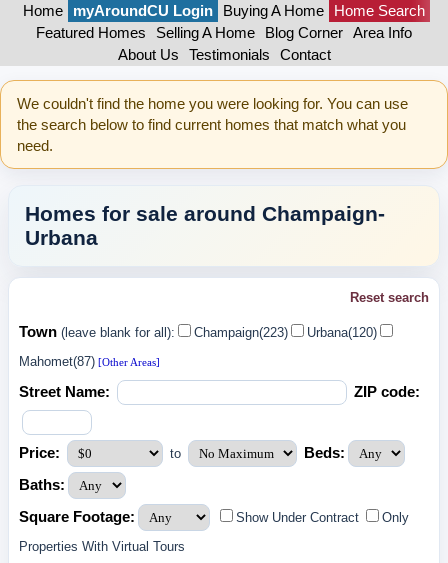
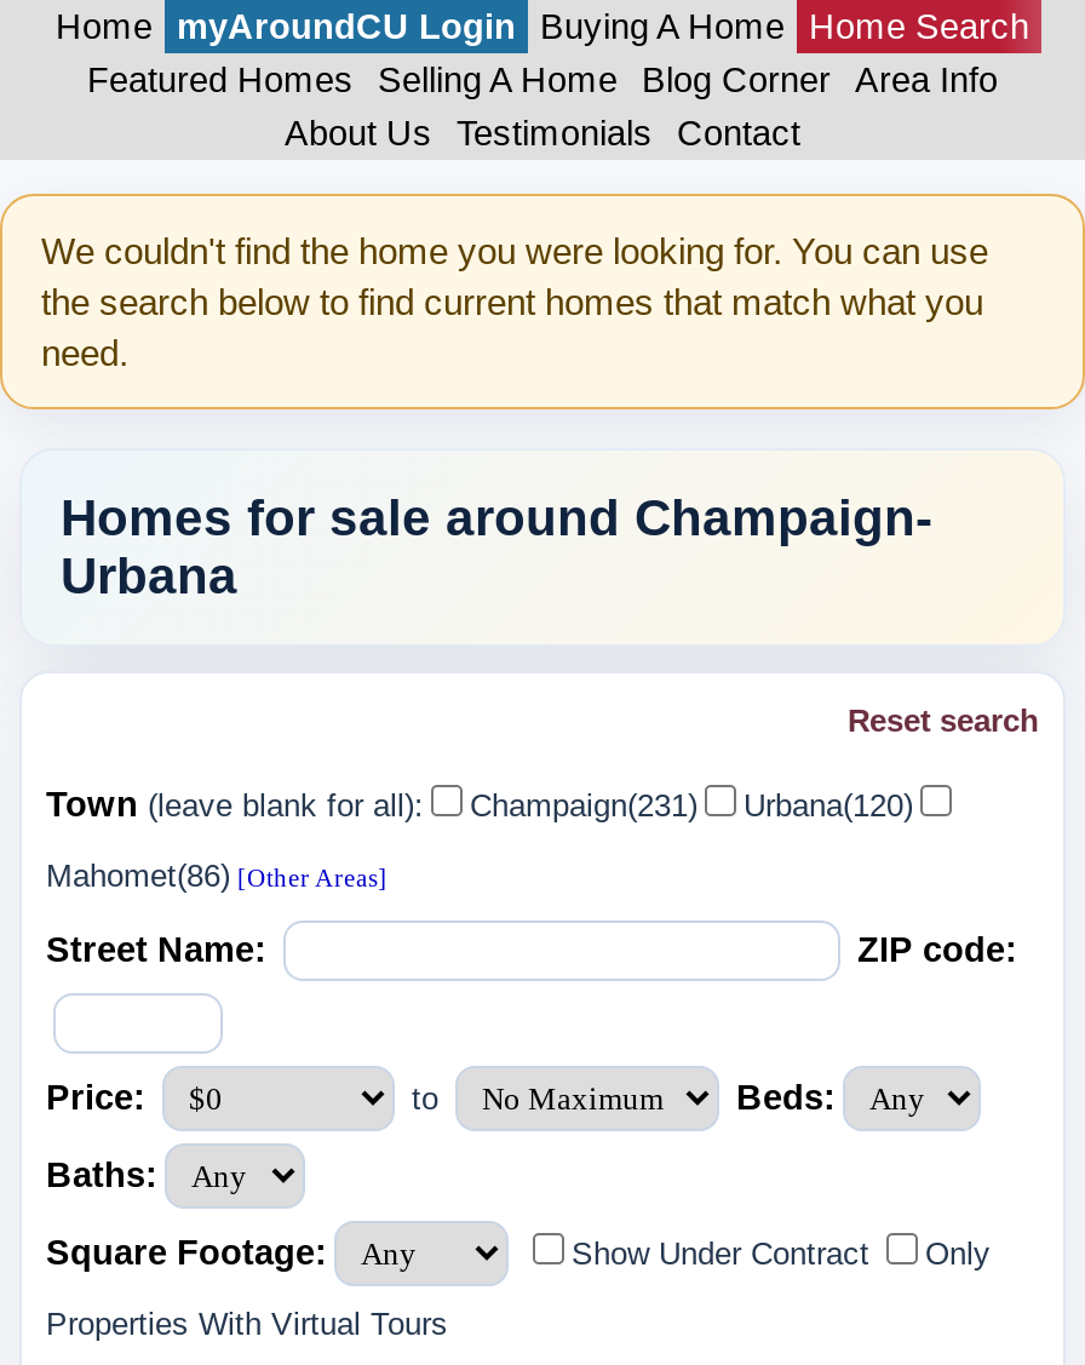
[19,324,377,340] Town (leave blank for all): Champaign(223) Urbana(120) -> [46,785,913,824] Town (leave blank for all): Champaign(231) Urbana(120)
[19,354,160,369] Mahomet(87) [Other Areas] -> [46,858,387,894] Mahomet(86) [Other Areas]

